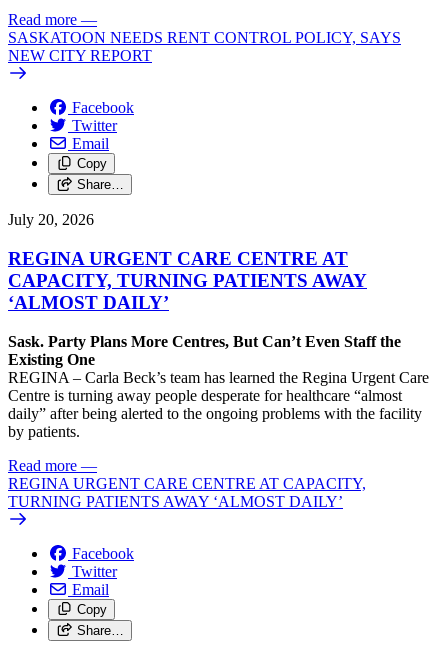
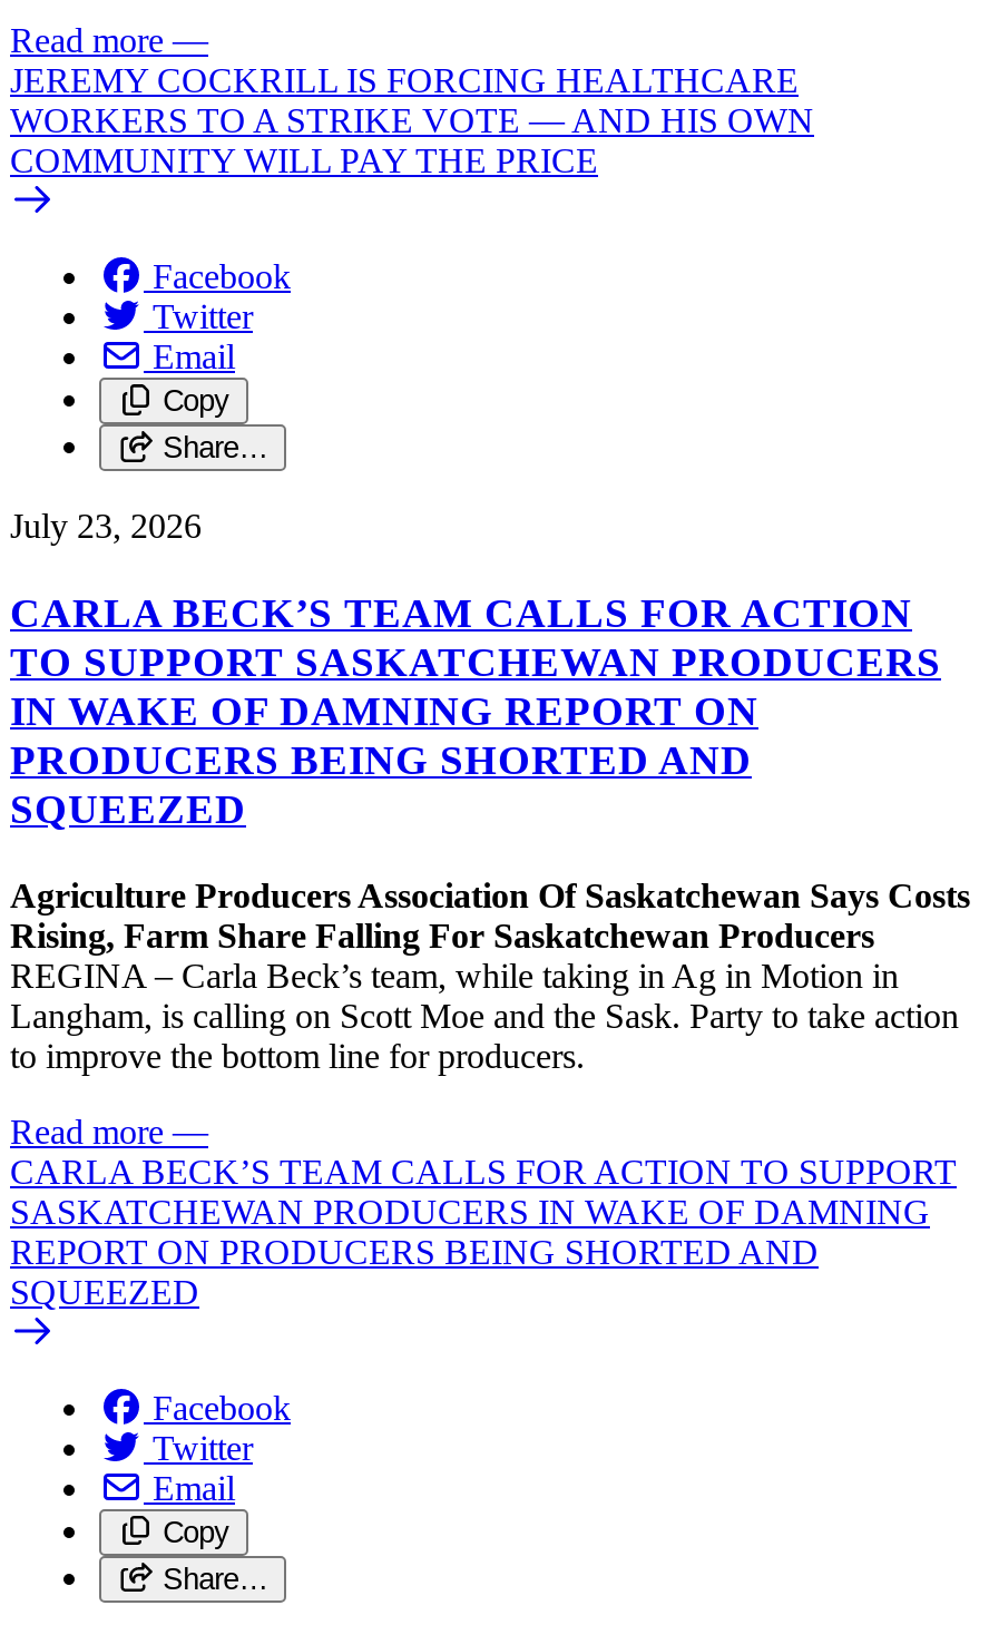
[8,29,401,64] SASKATOON NEEDS RENT CONTROL POLICY, SAYS | NEW CITY REPORT -> [10,61,814,180] JEREMY COCKRILL IS FORCING HEALTHCARE | WORKERS TO A STRIKE VOTE — AND HIS OWN | COMMUNITY WILL PAY THE PRICE
[8,211,94,228] July 20, 2026 -> [10,507,202,545] July 23, 2026
[8,248,367,313] REGINA URGENT CARE CENTRE AT | CAPACITY, TURNING PATIENTS AWAY | ‘ALMOST DAILY’ -> [10,589,941,832] CARLA BECK’S TEAM CALLS FOR ACTION | TO SUPPORT SASKATCHEWAN PRODUCERS | IN WAKE OF DAMNING REPORT ON | PRODUCERS BEING SHORTED AND | SQUEEZED
[8,333,429,440] Sask. Party Plans More Centres, But Can’t Even Staff the | Existing One | REGINA – Carla Beck’s team has learned the Regina Urgent Care | Centre is turning away people desperate for healthcare “almost | daily” after being alerted to the ongoing problems with the facility | by patients. -> [10,876,970,1074] Agriculture Producers Association Of Saskatchewan Says Costs | Rising, Farm Share Falling For Saskatchewan Producers | REGINA – Carla Beck’s team, while taking in Ag in Motion in | Langham, is calling on Scott Moe and the Sask. Party to take action | to improve the bottom line for producers.
[8,475,366,510] REGINA URGENT CARE CENTRE AT CAPACITY, | TURNING PATIENTS AWAY ‘ALMOST DAILY’ -> [10,1152,957,1310] CARLA BECK’S TEAM CALLS FOR ACTION TO SUPPORT | SASKATCHEWAN PRODUCERS IN WAKE OF DAMNING | REPORT ON PRODUCERS BEING SHORTED AND | SQUEEZED

